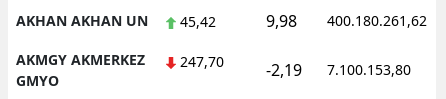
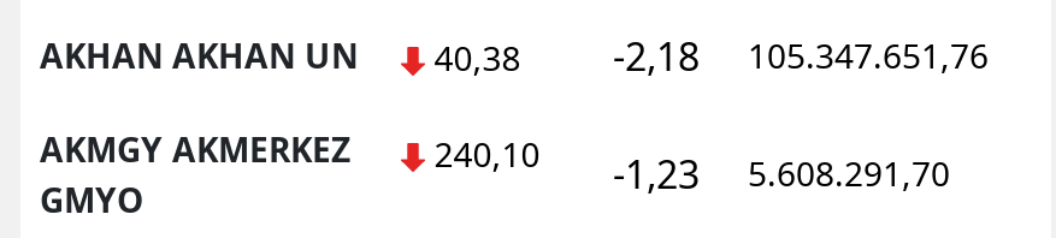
[16,11,216,31] AKHAN AKHAN UN 45,42 -> [40,32,521,81] AKHAN AKHAN UN 40,38
[266,10,297,32] 9,98 -> [613,30,700,83] -2,18
[327,11,427,30] 400.180.261,62 -> [748,32,989,78] 105.347.651,76
[180,52,224,71] 247,70 -> [434,131,540,177] 240,10
[266,59,302,81] -2,19 -> [613,148,700,201] -1,23
[327,60,411,79] 7.100.153,80 -> [748,150,950,196] 5.608.291,70

